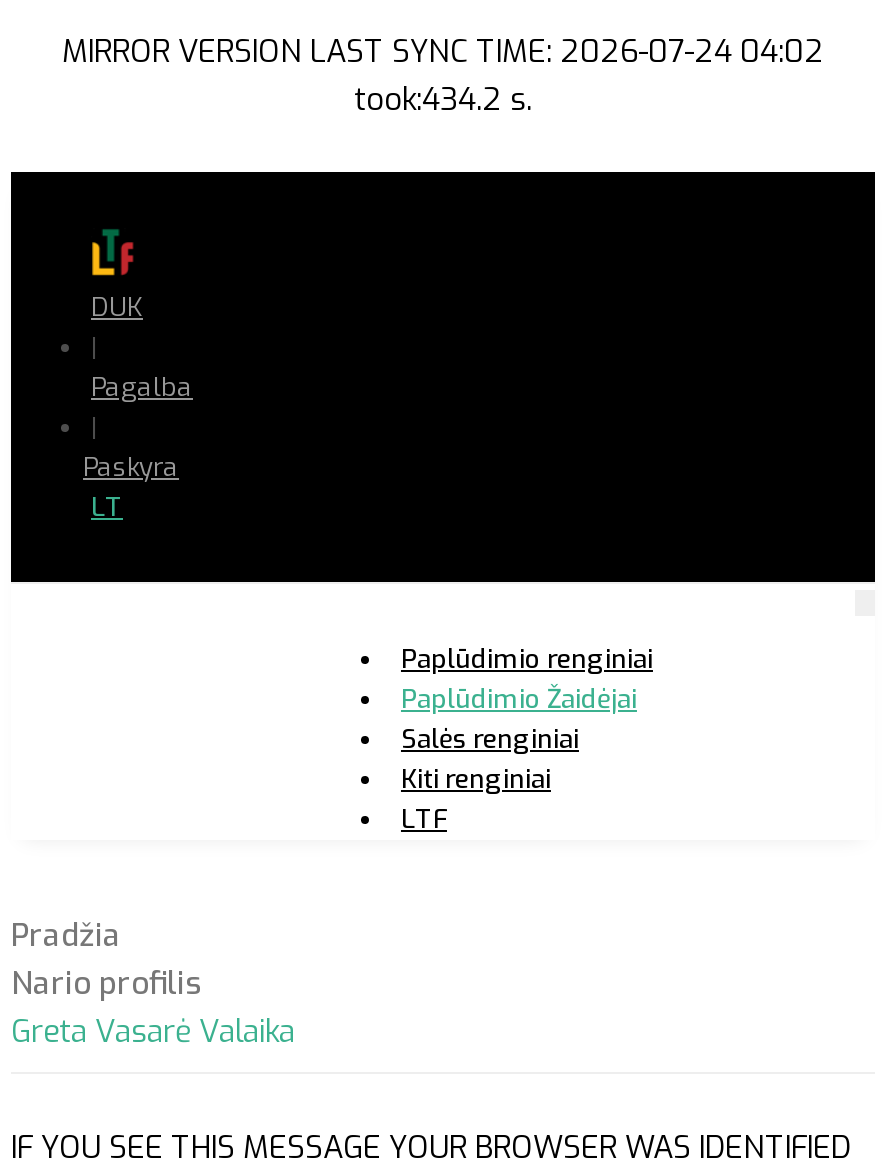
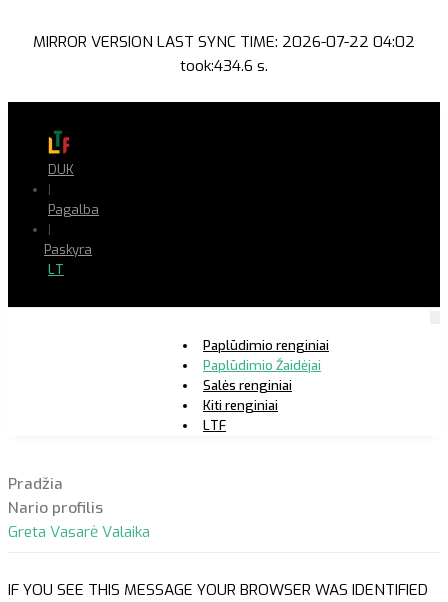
[62,32,824,72] MIRROR VERSION LAST SYNC TIME: 2026-07-24 04:02 -> [33,32,415,52] MIRROR VERSION LAST SYNC TIME: 2026-07-22 04:02
[354,80,532,120] took:434.2 s. -> [180,56,268,76] took:434.6 s.

